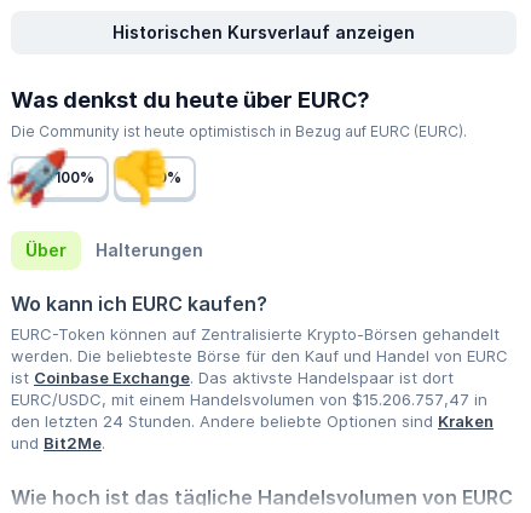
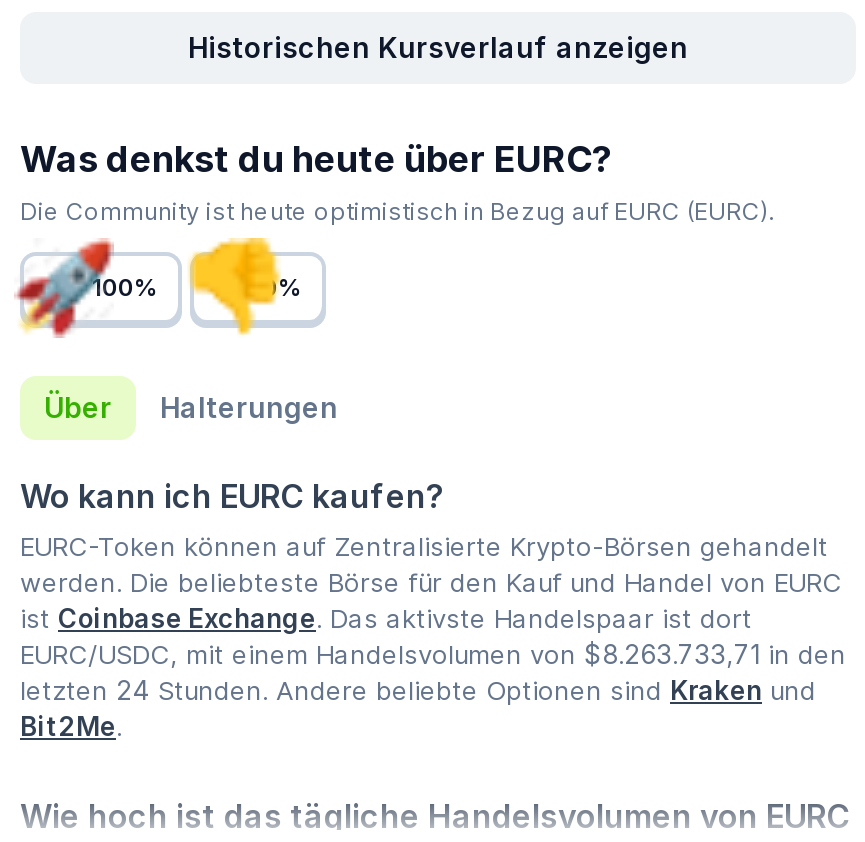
[11,390,494,453] EURC/USDC, mit einem Handelsvolumen von $15.206.757,47 in | den letzten 24 Stunden. Andere beliebte Optionen sind Kraken | und Bit2Me. -> [20,638,846,742] EURC/USDC, mit einem Handelsvolumen von $8.263.733,71 in den | letzten 24 Stunden. Andere beliebte Optionen sind Kraken und | Bit2Me.

